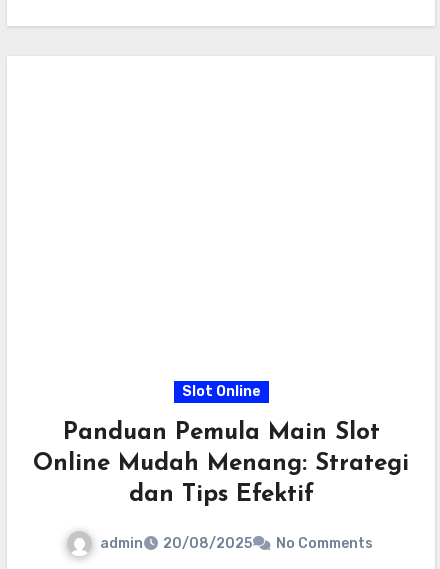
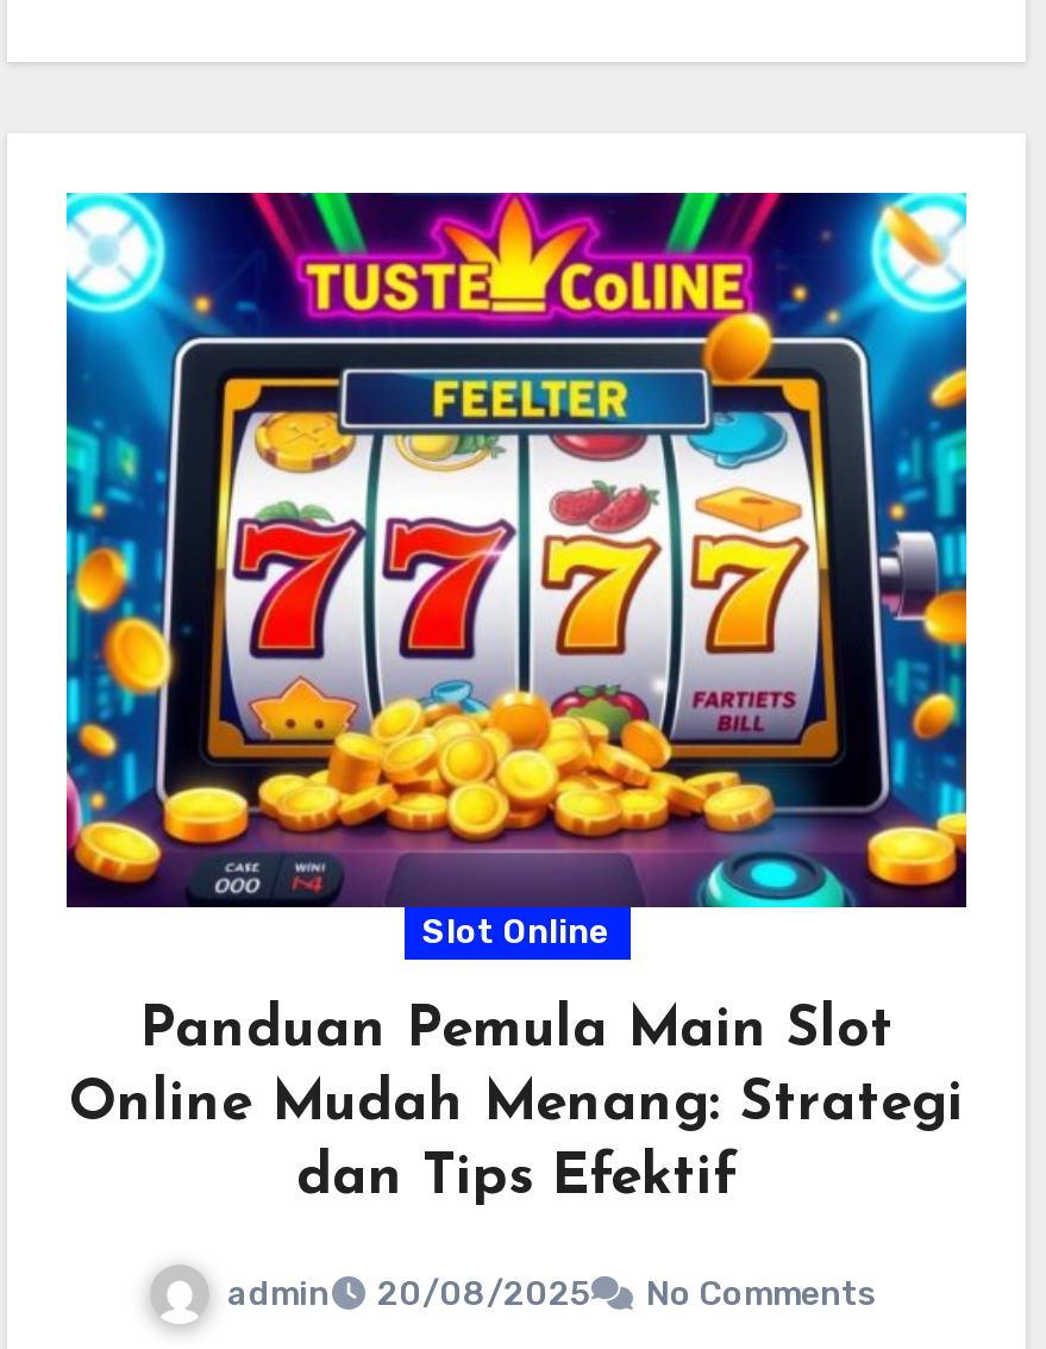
none -> [64,191,969,910] [image]

